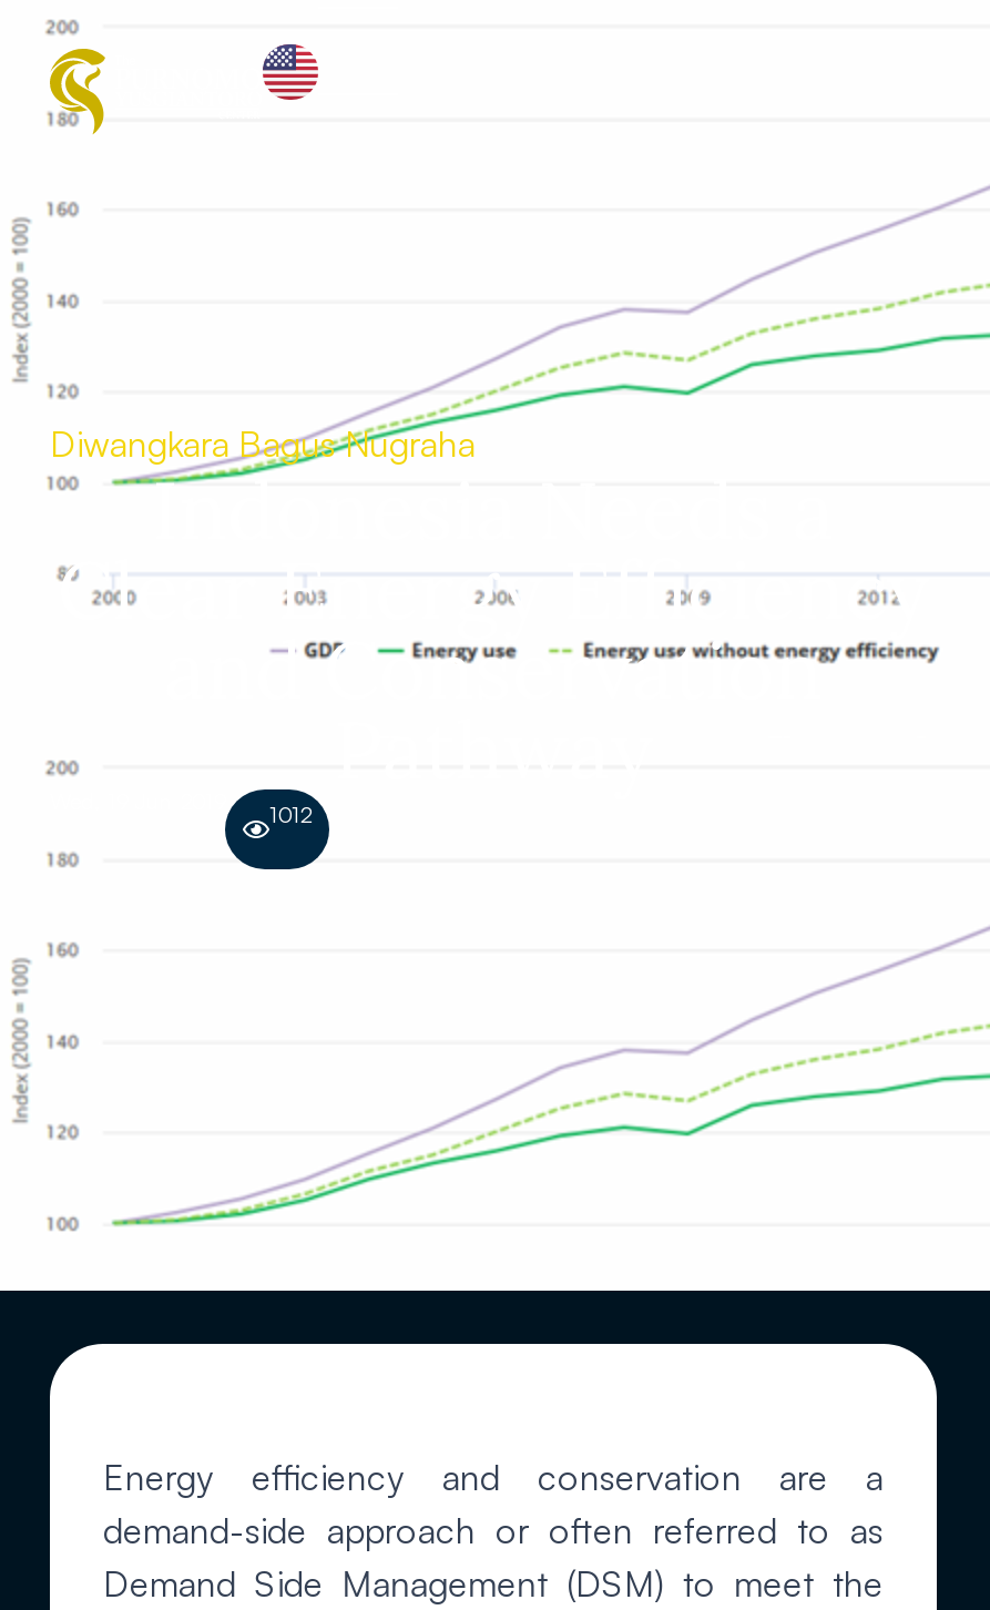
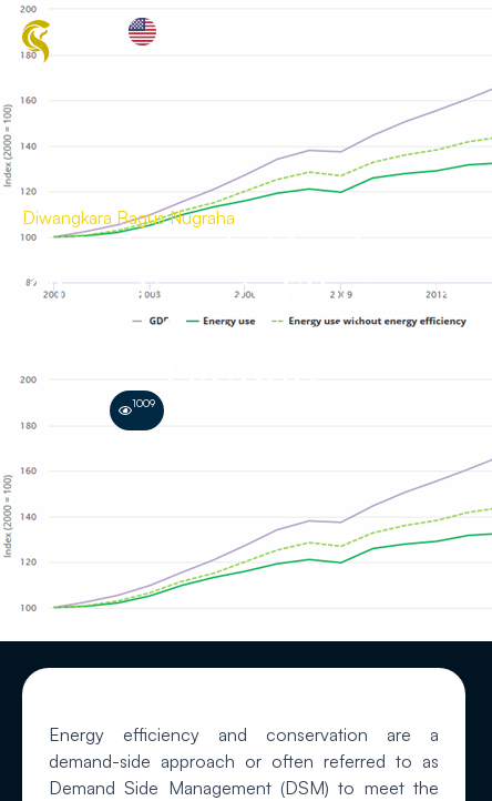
[269,801,312,827] 1012 -> [132,396,155,409] 1009

